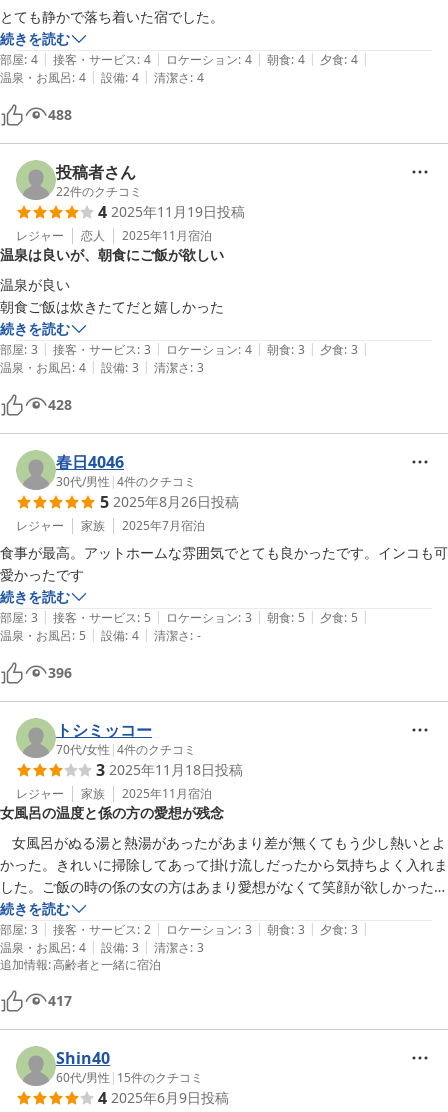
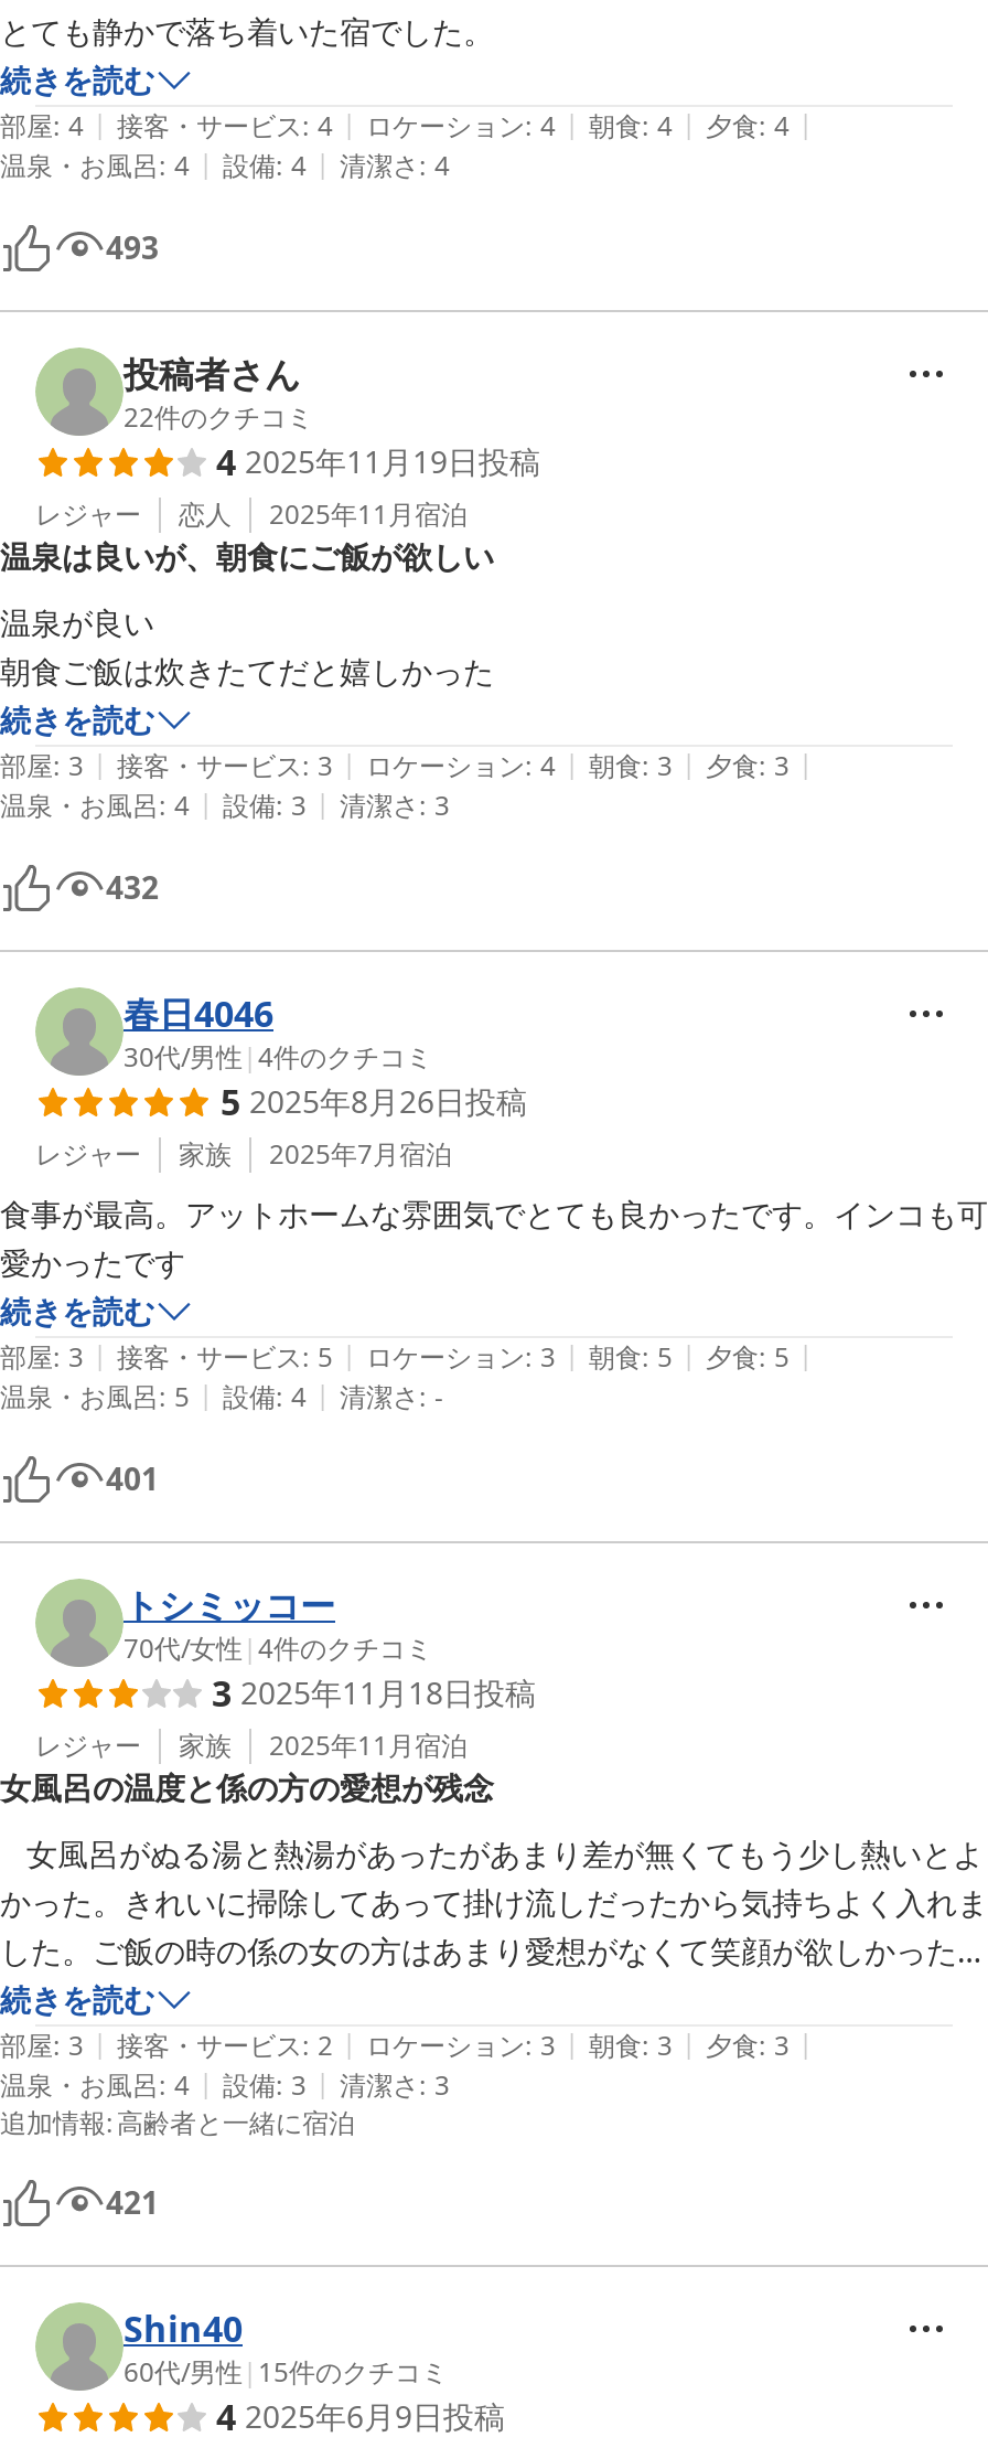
[48,105,72,124] 488 -> [106,226,159,268] 493
[48,395,72,414] 428 -> [106,866,159,908] 432
[48,663,72,682] 396 -> [106,1457,159,1499] 401
[48,991,72,1010] 417 -> [106,2181,159,2223] 421

